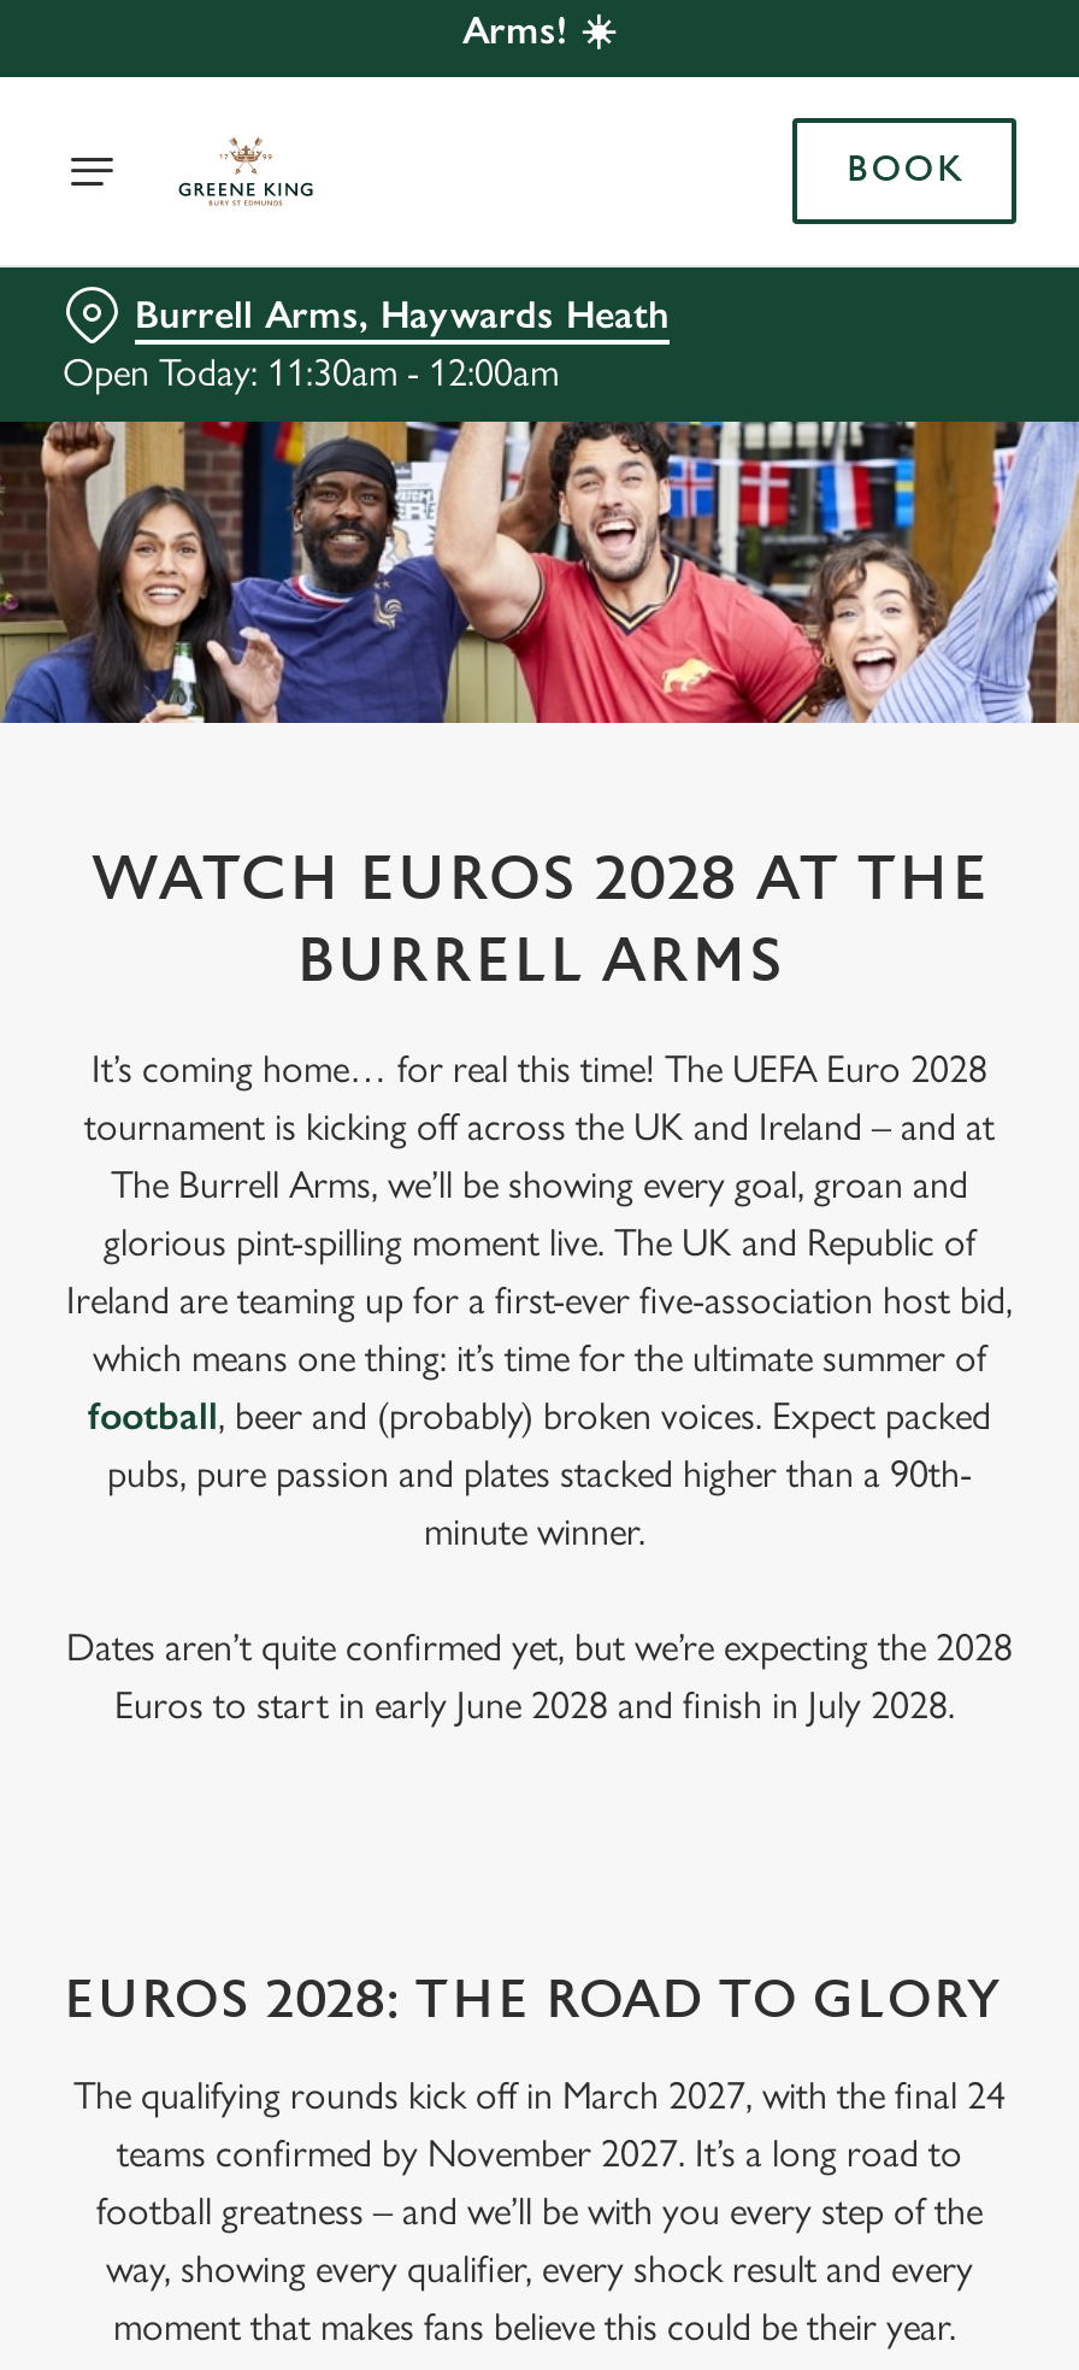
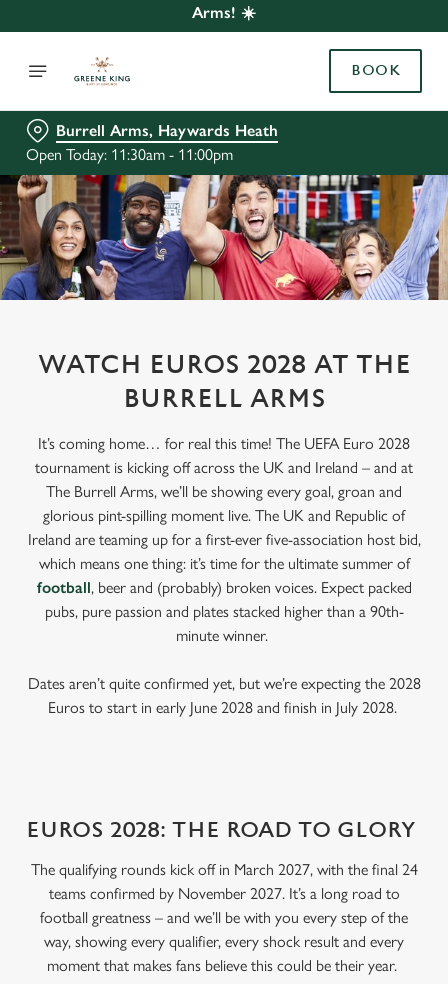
[63,349,559,395] Open Today: 11:30am - 12:00am -> [26,145,233,164] Open Today: 11:30am - 11:00pm

